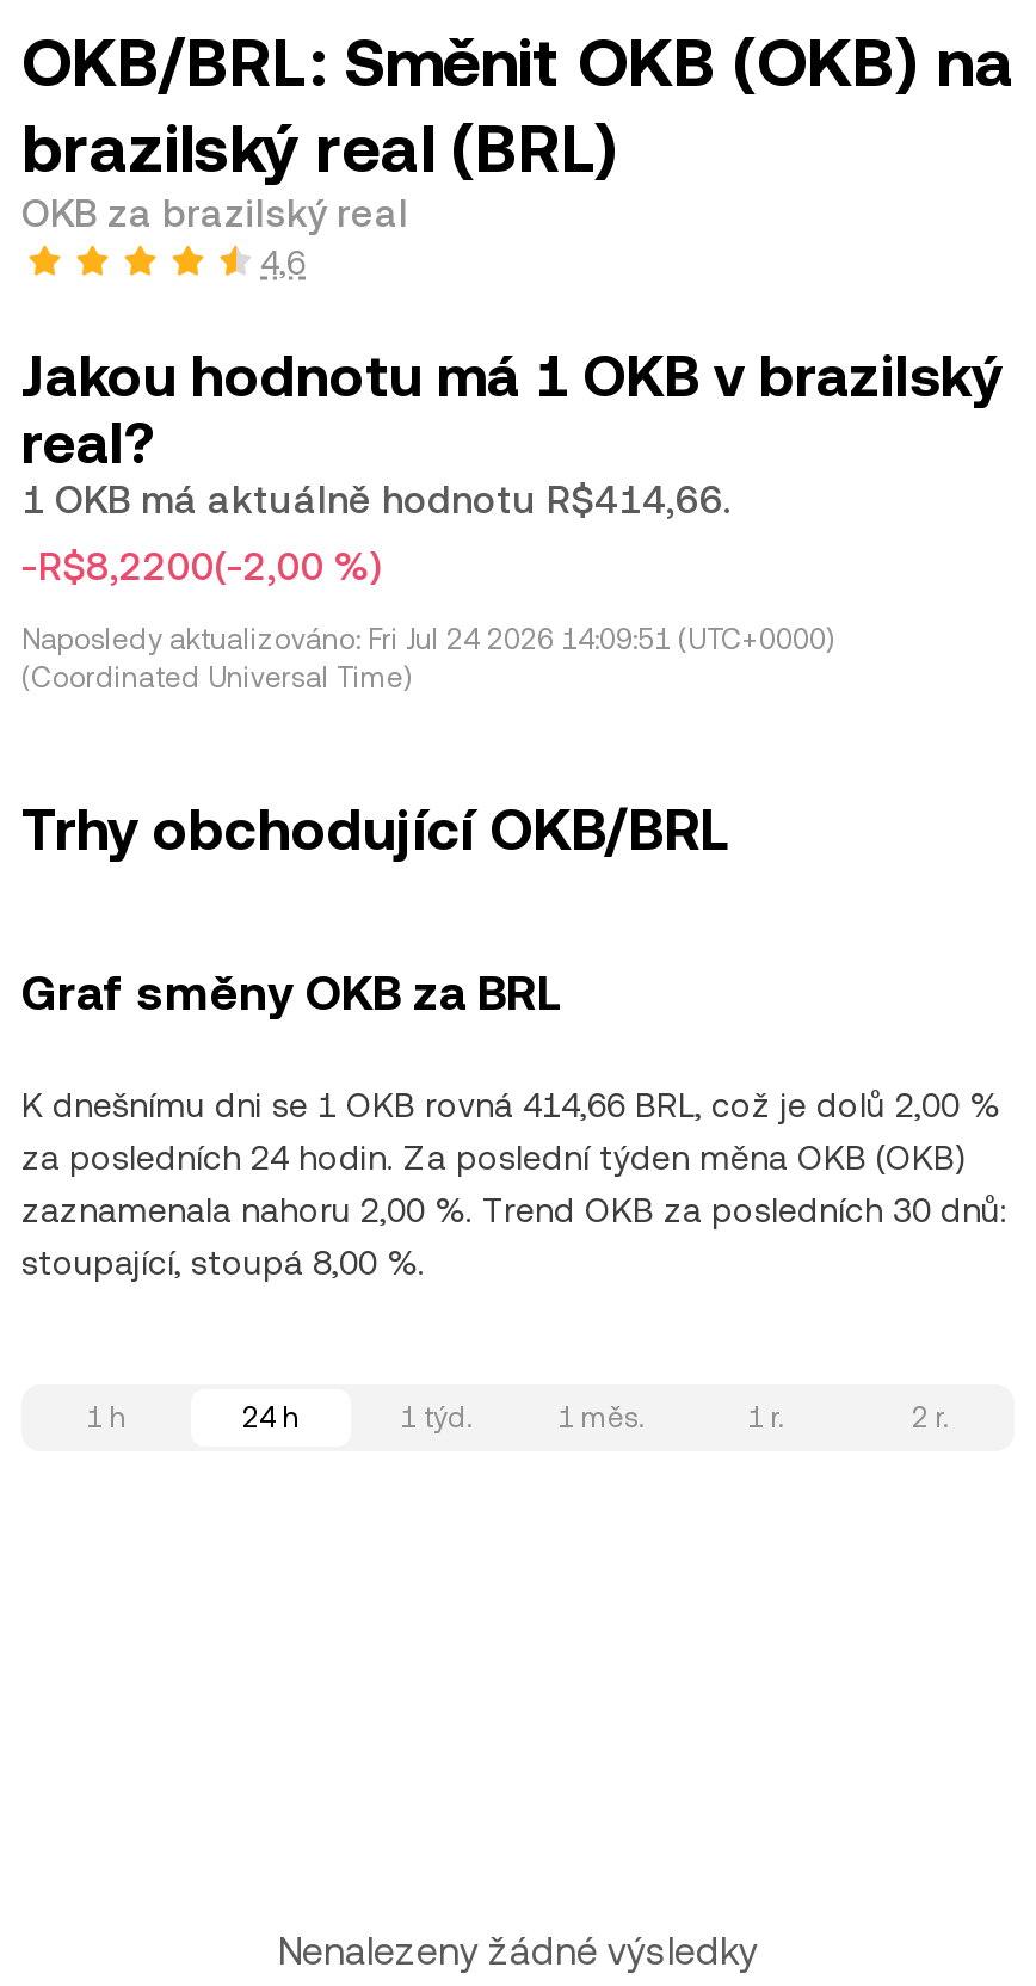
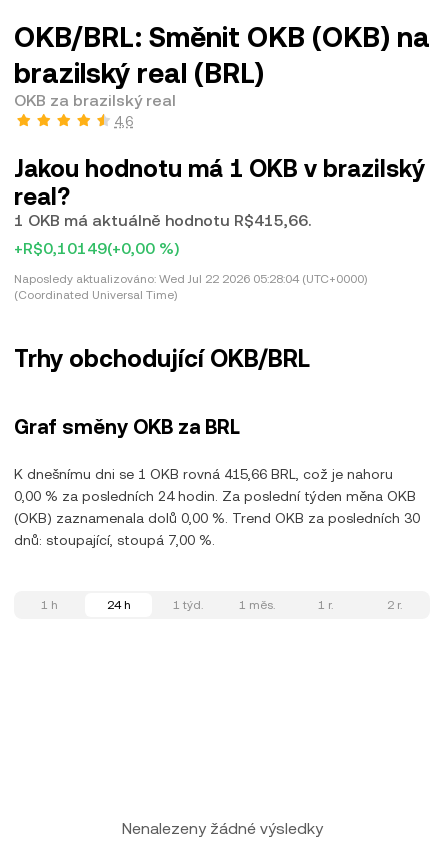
[21,477,730,523] 1 OKB má aktuálně hodnotu R$414,66. -> [14,211,311,230] 1 OKB má aktuálně hodnotu R$415,66.
[21,544,382,590] -R$8,2200(-2,00 %) -> [14,239,179,258] +R$0,10149(+0,00 %)
[21,623,833,656] Naposledy aktualizováno: Fri Jul 24 2026 14:09:51 (UTC+0000) -> [14,272,367,286] Naposledy aktualizováno: Wed Jul 22 2026 05:28:04 (UTC+0000)
[21,1086,1007,1282] K dnešnímu dni se 1 OKB rovná 414,66 BRL, což je dolů 2,00 % | za posledních 24 hodin. Za poslední týden měna OKB (OKB) | zaznamenala nahoru 2,00 %. Trend OKB za posledních 30 dnů: | stoupající, stoupá 8,00 %. -> [14,466,420,548] K dnešnímu dni se 1 OKB rovná 415,66 BRL, což je nahoru | 0,00 % za posledních 24 hodin. Za poslední týden měna OKB | (OKB) zaznamenala dolů 0,00 %. Trend OKB za posledních 30 | dnů: stoupající, stoupá 7,00 %.

